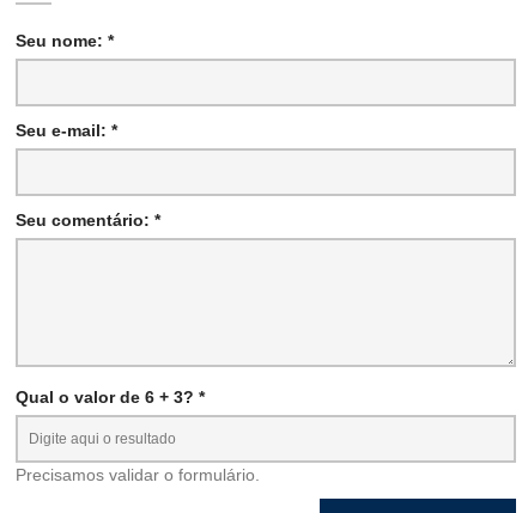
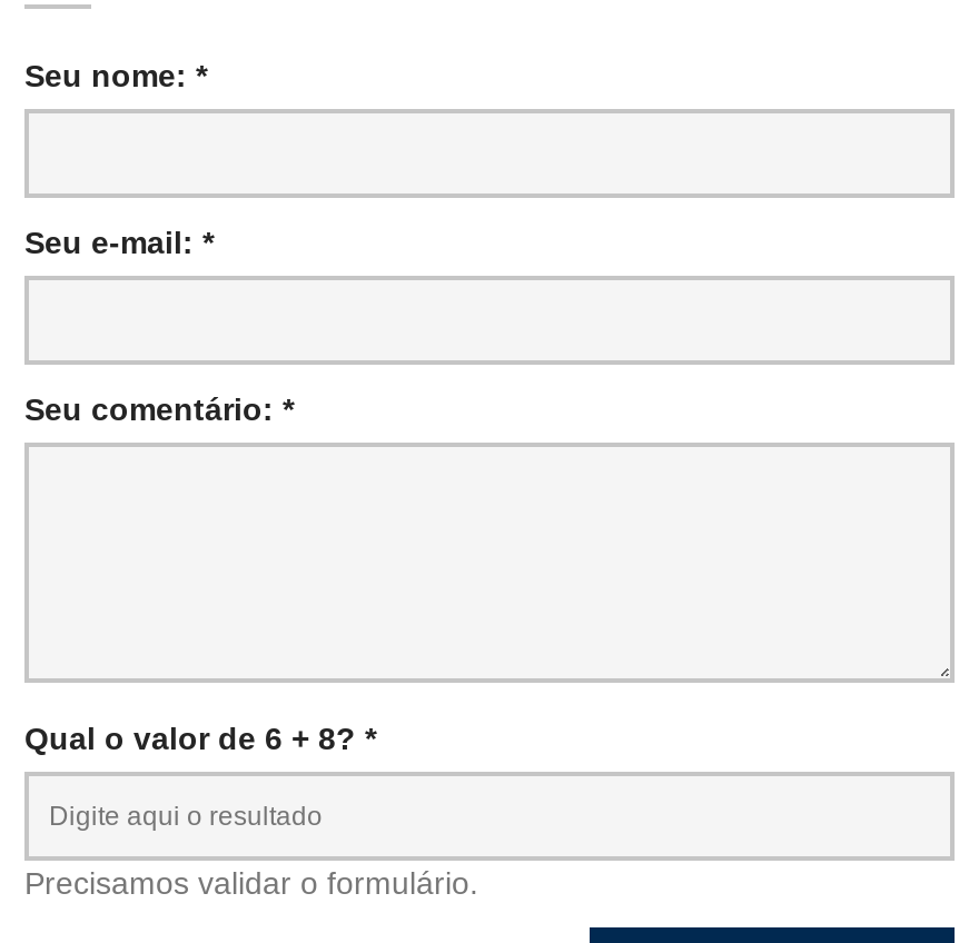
[16,387,205,406] Qual o valor de 6 + 3? * -> [24,720,376,756] Qual o valor de 6 + 8? *

